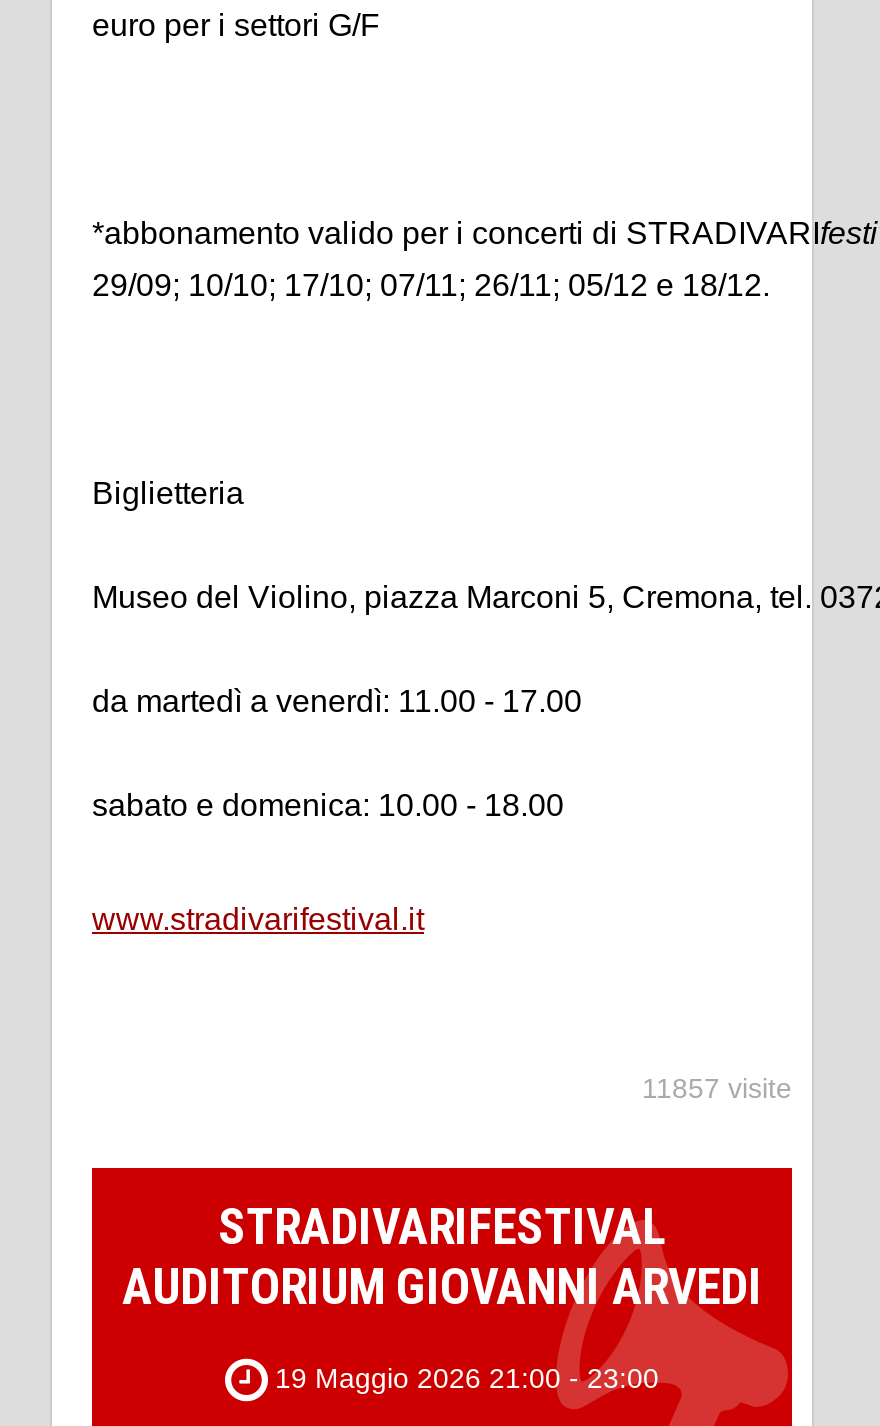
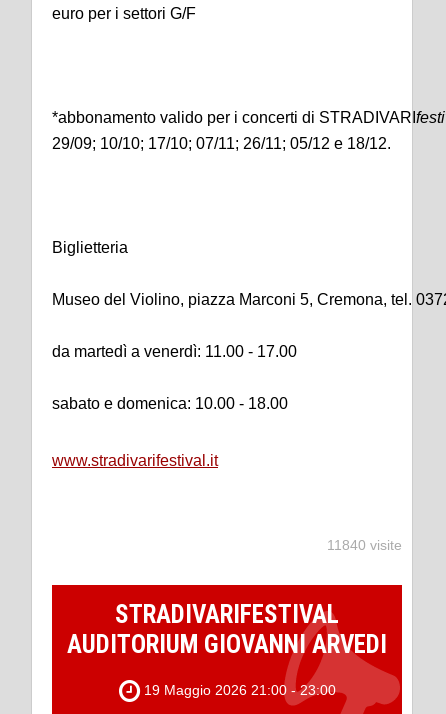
[642,1072,792,1104] 11857 visite -> [327,537,402,553] 11840 visite

